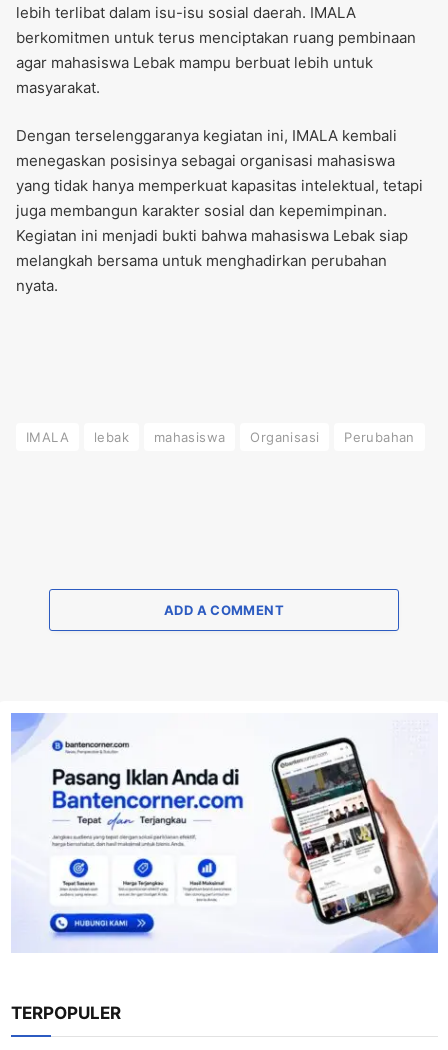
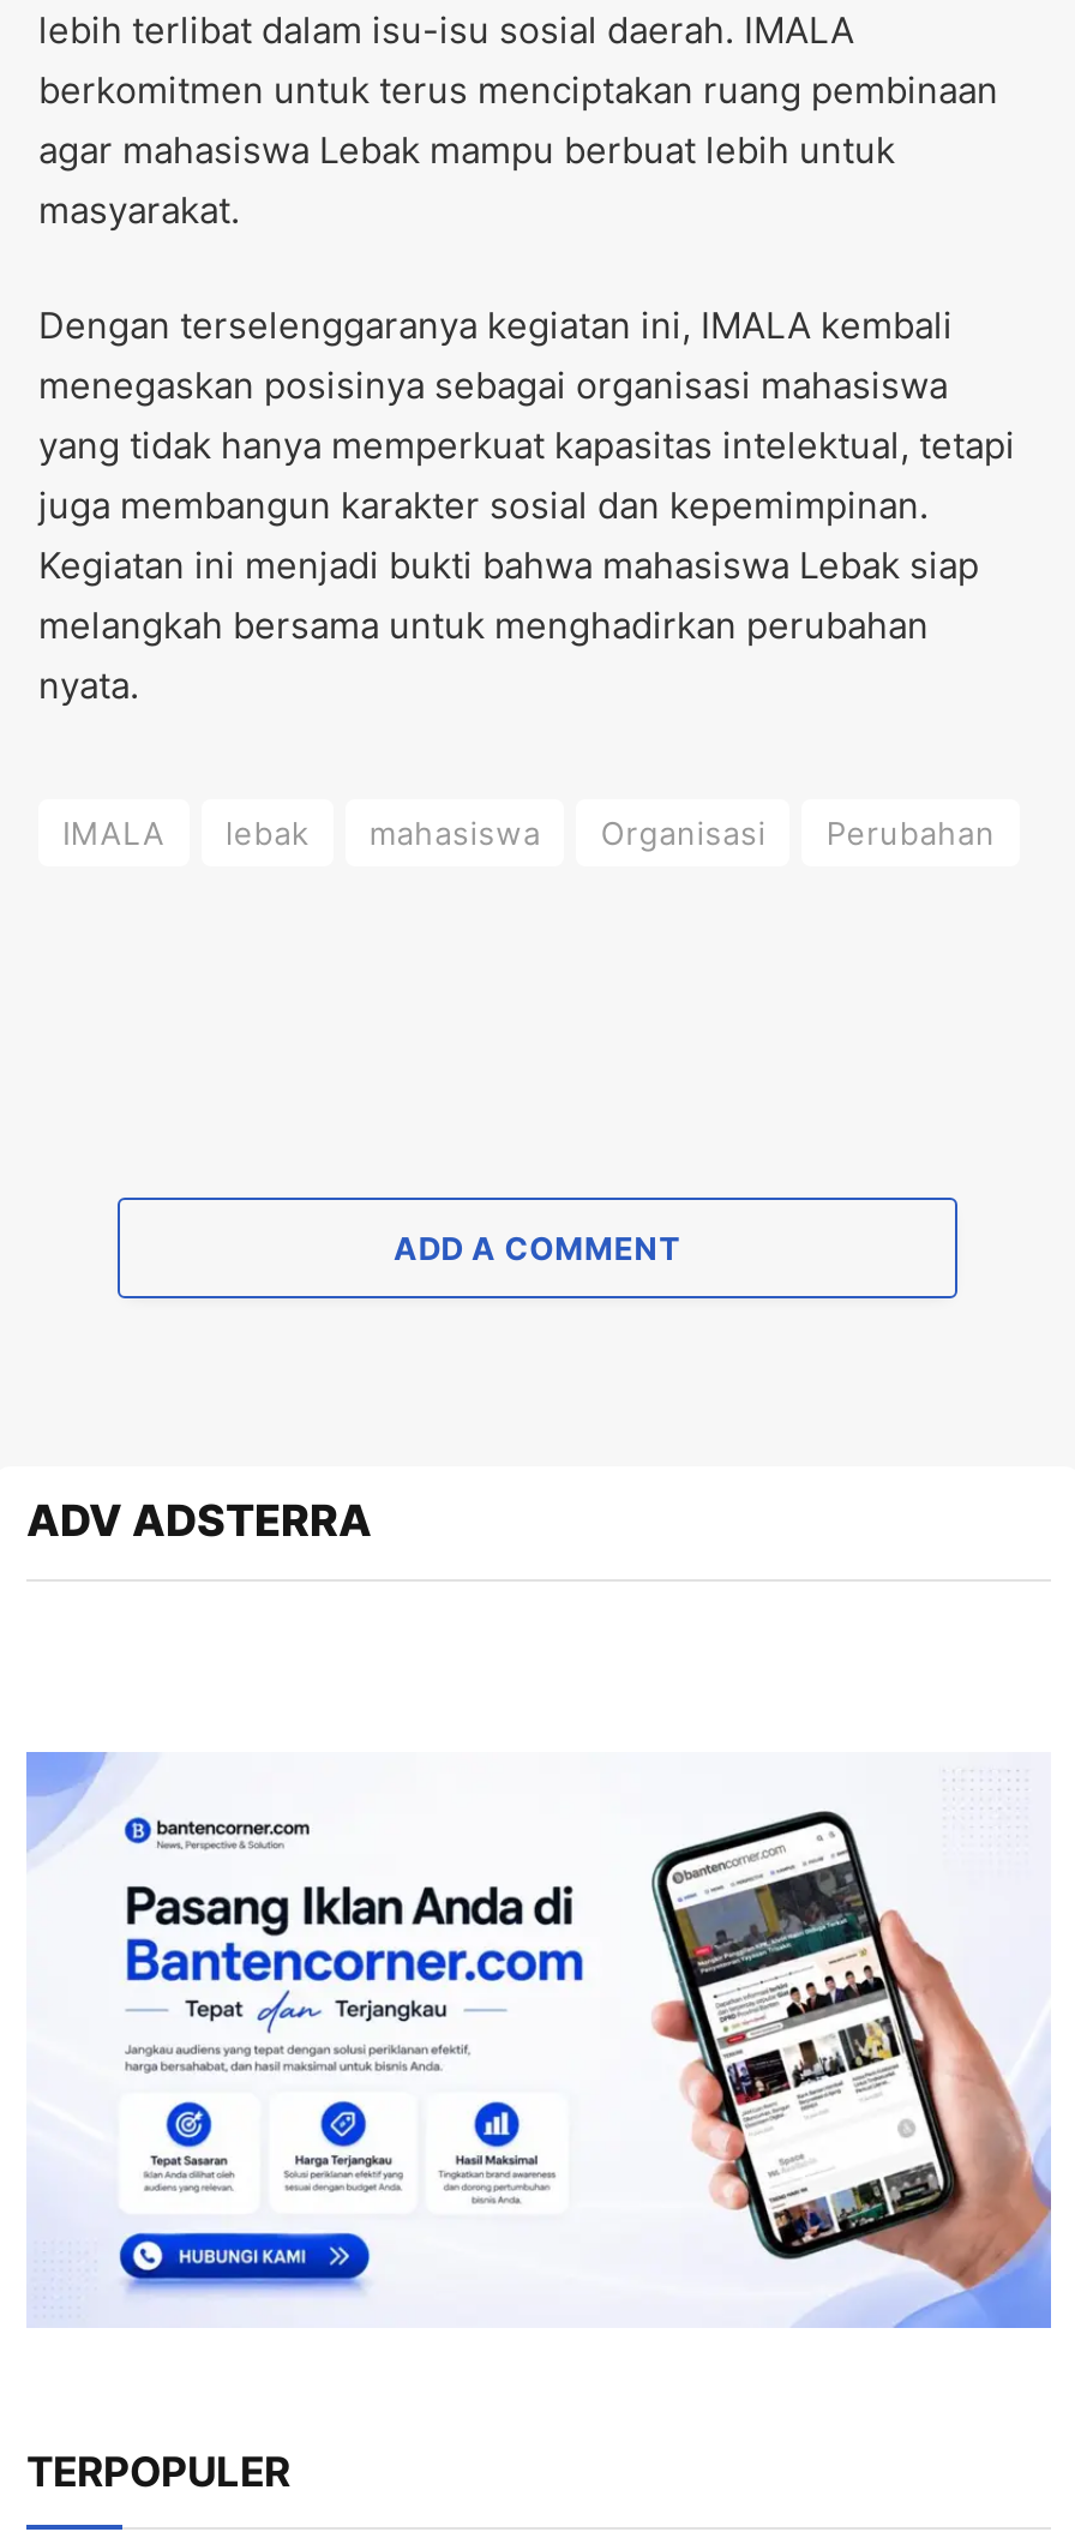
moved [26,429,415,618] -> [62,814,995,1267]: IMALA | lebak | mahasiswa | Organisasi | Perubahan | ADD A COMMENT
none -> [26,1495,372,1546] ADV ADSTERRA

